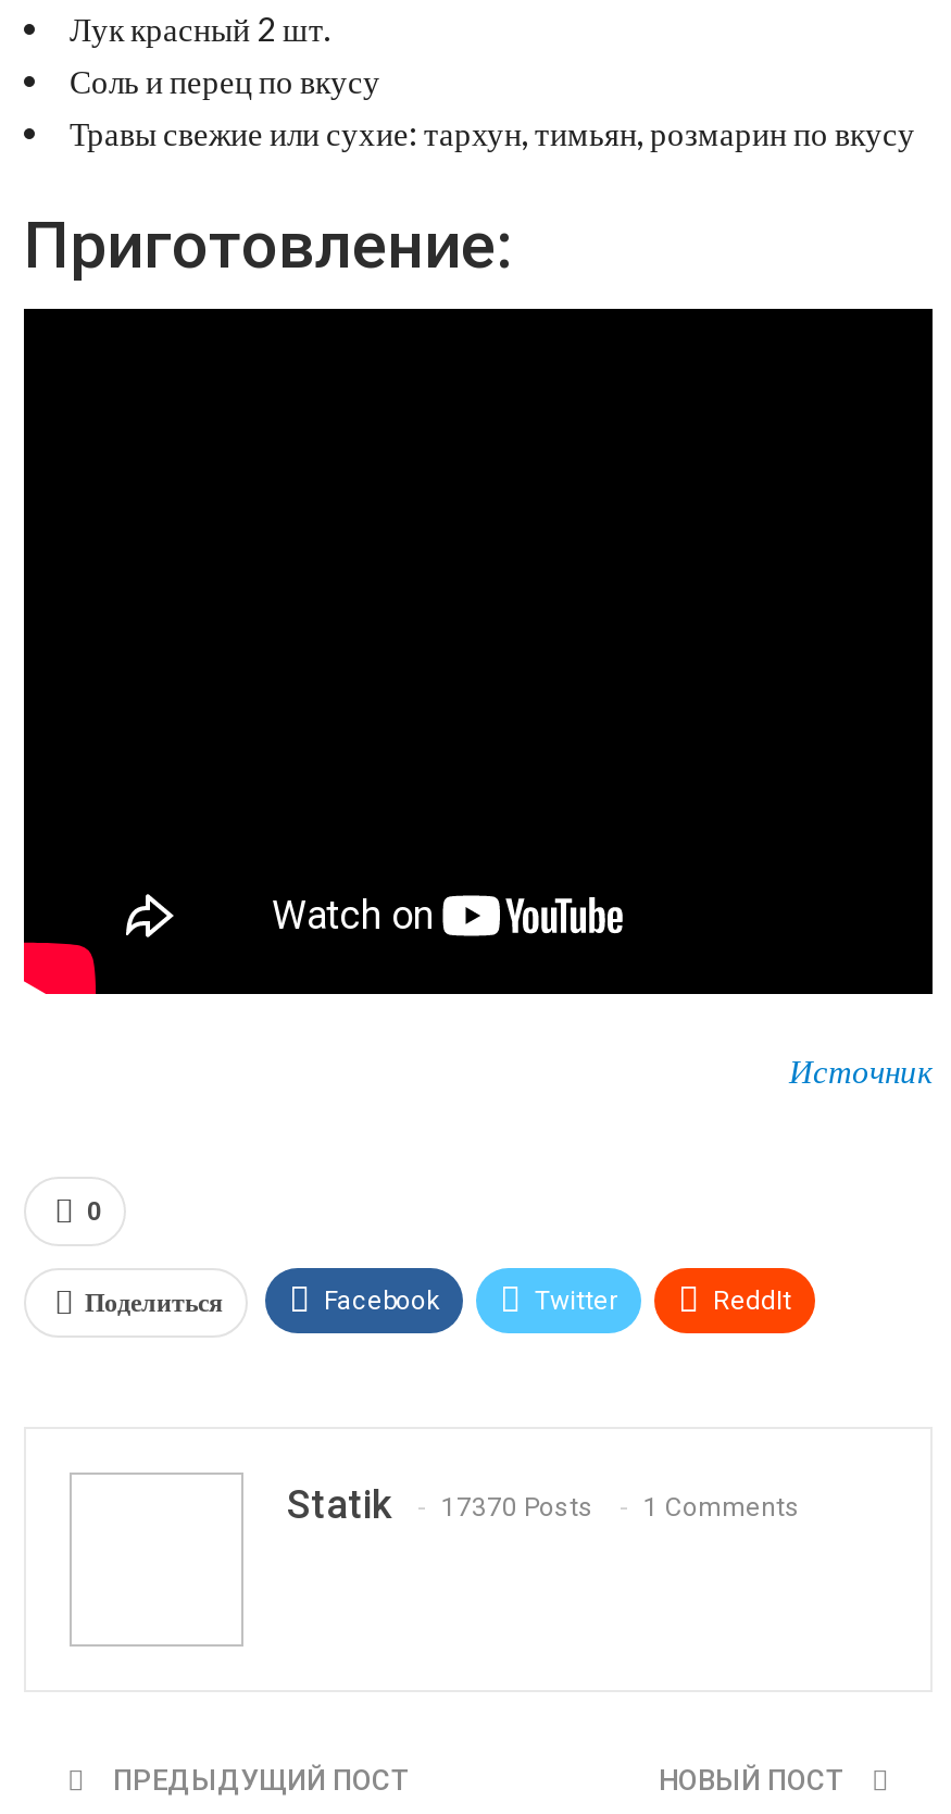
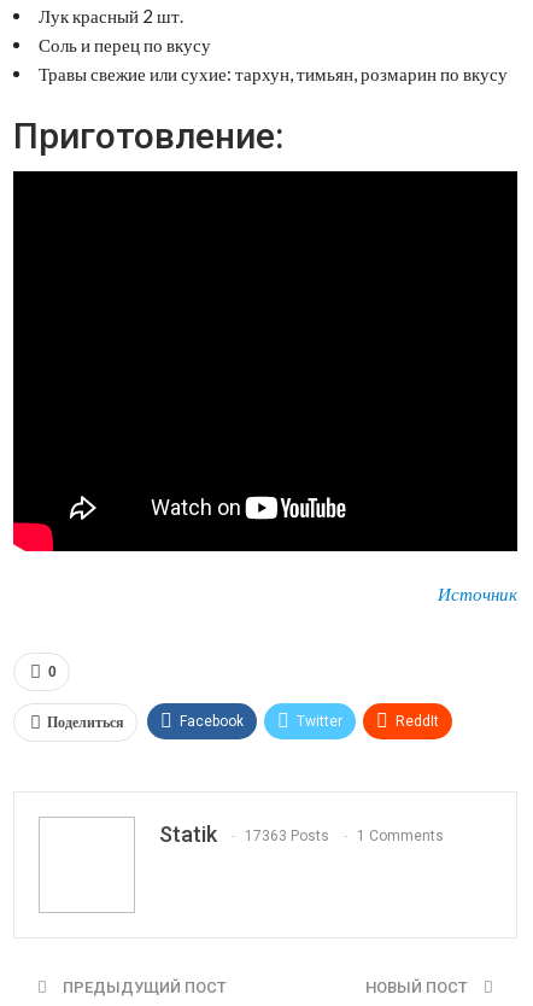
[287,1481,800,1526] Statik 17370 Posts 1 Comments -> [159,821,444,846] Statik 17363 Posts 1 Comments

